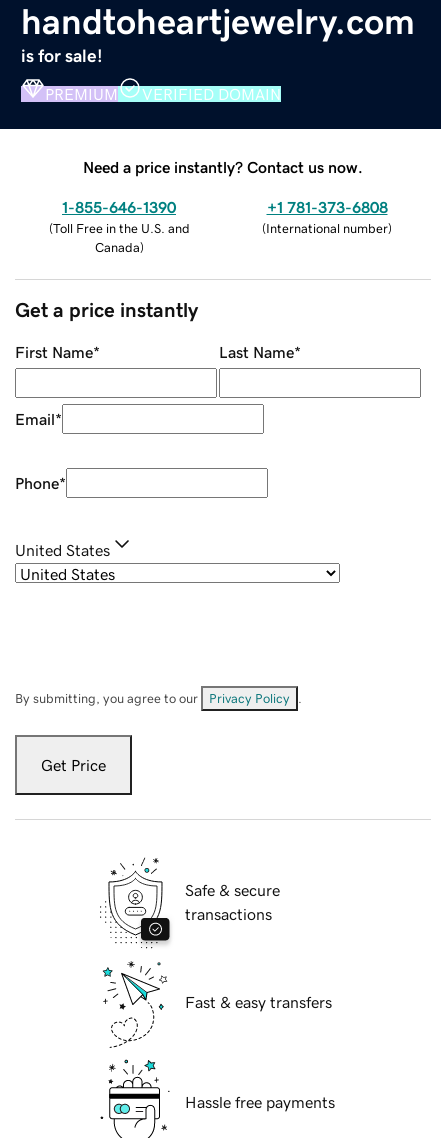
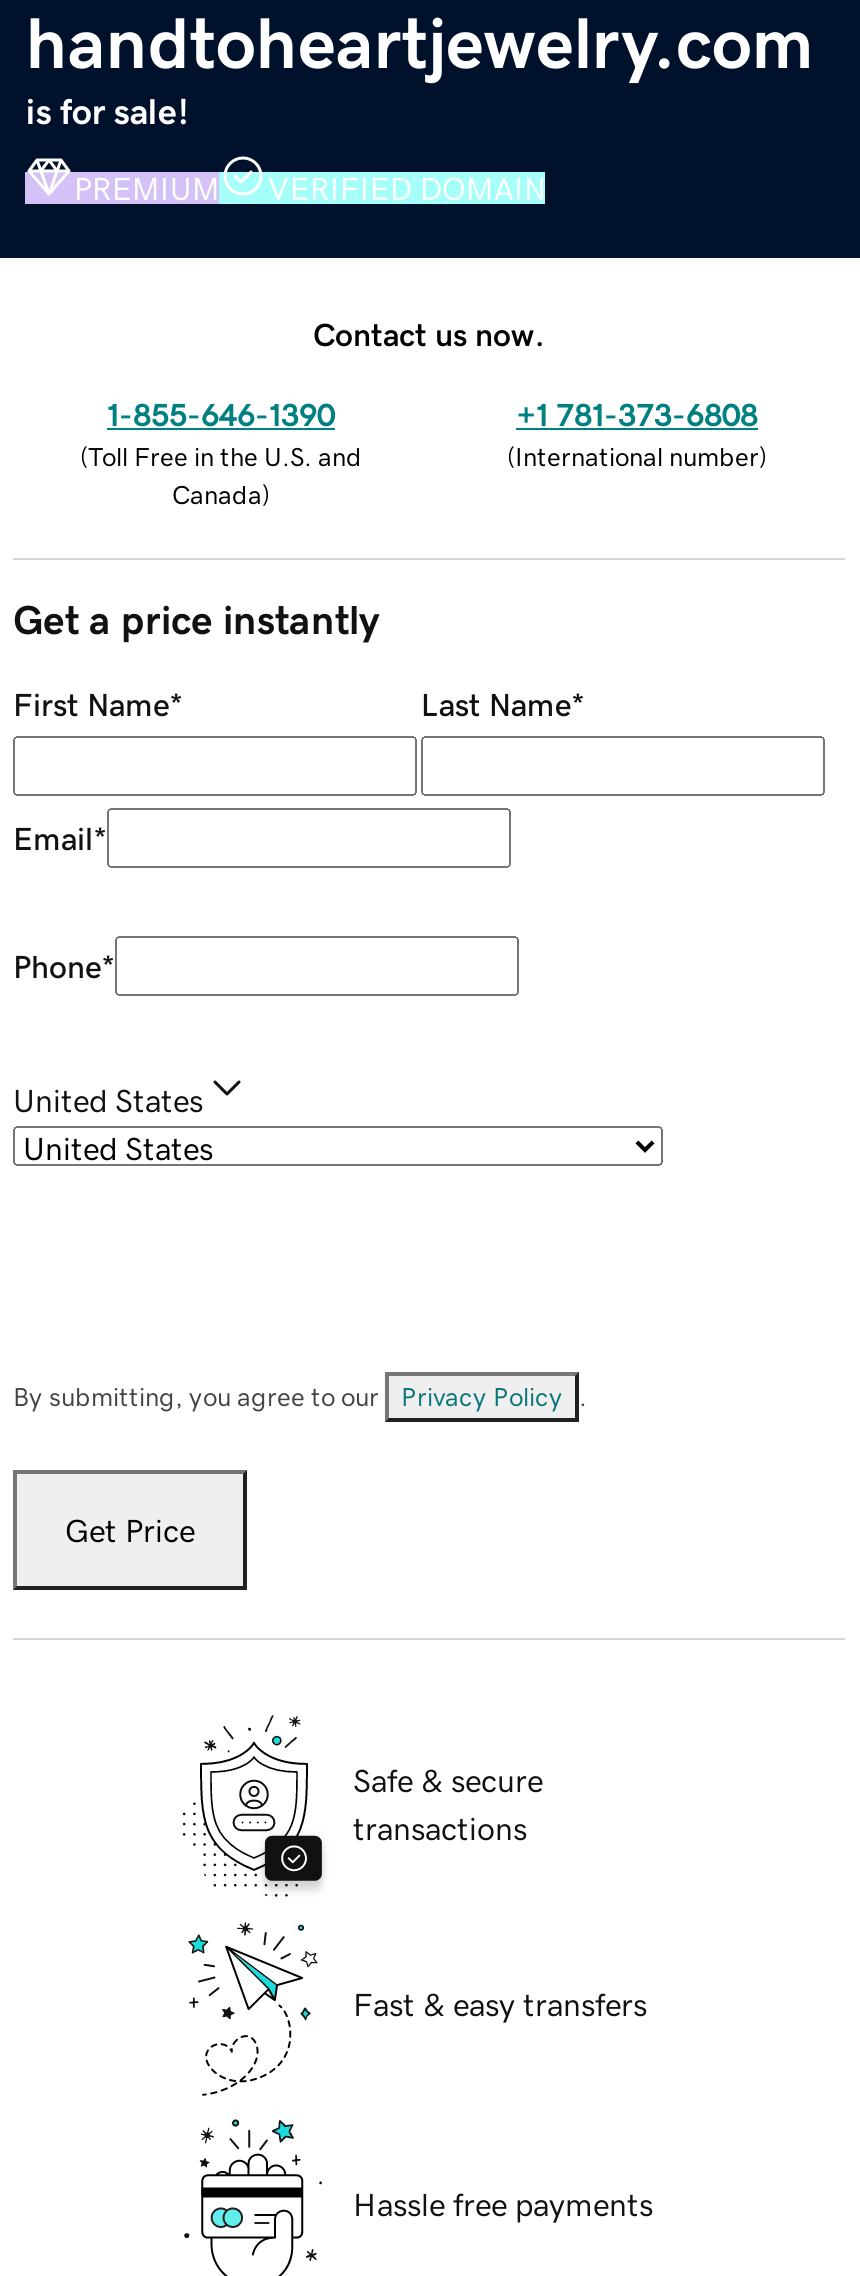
[83,159,363,175] Need a price instantly? Contact us now. -> [313,317,545,349] Contact us now.

